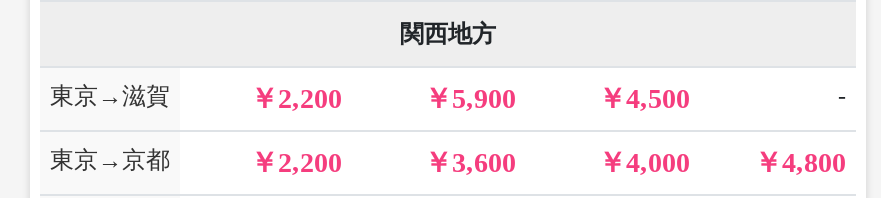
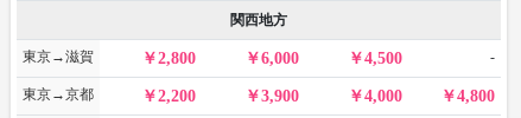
[278,84,342,114] 2,200 -> [158,50,196,67] 2,800
[452,84,516,114] 5,900 -> [261,50,299,67] 6,000
[452,148,516,178] 3,600 -> [261,87,299,105] 3,900

